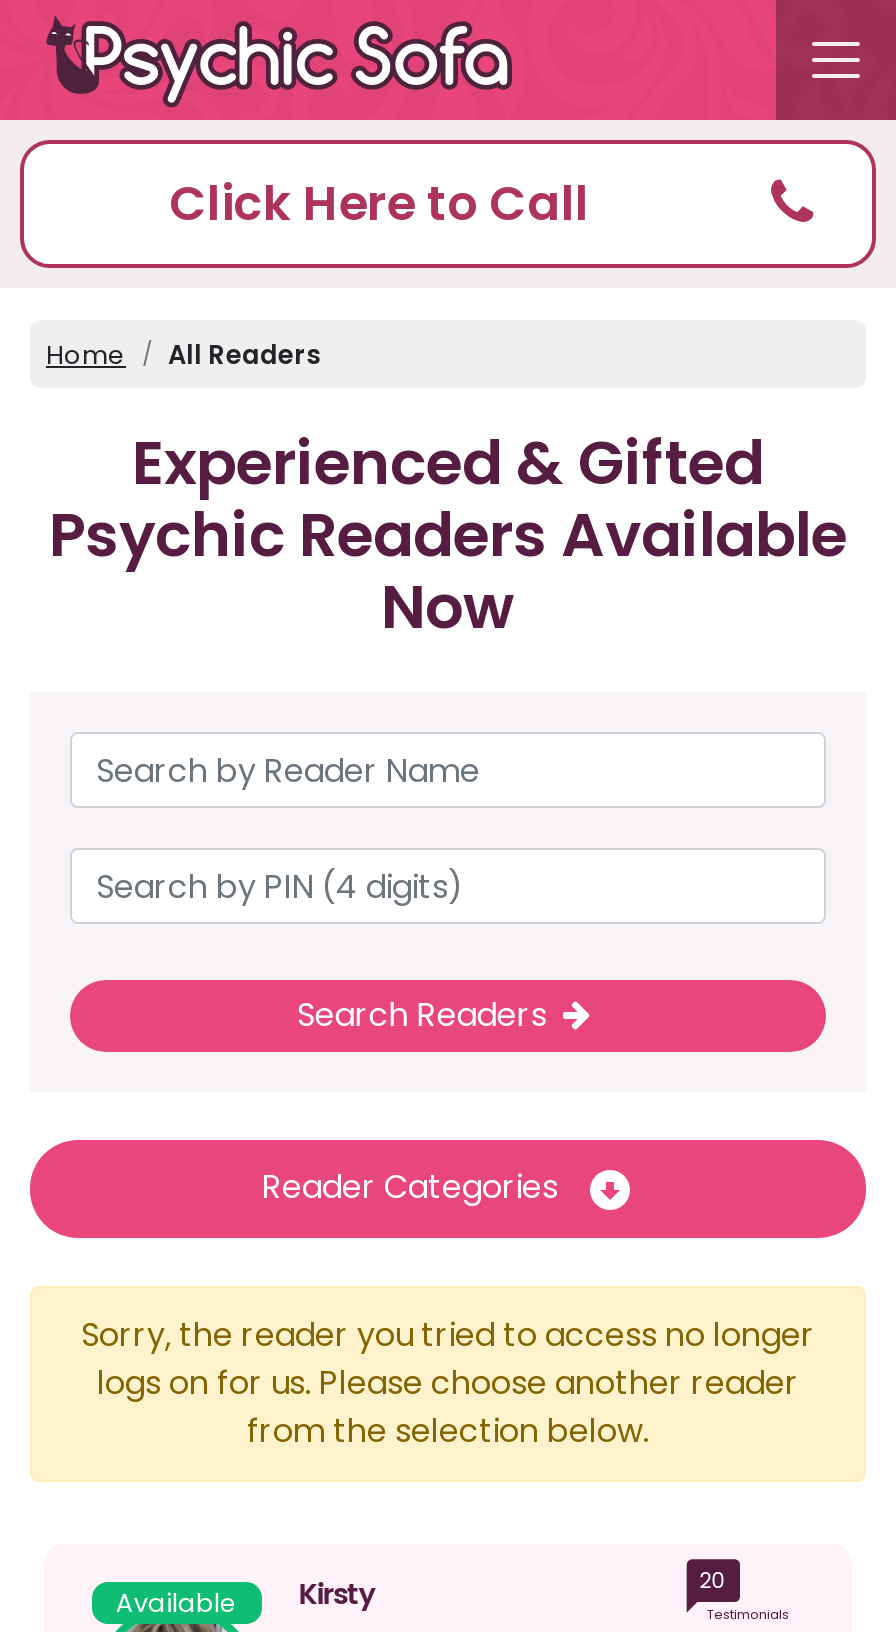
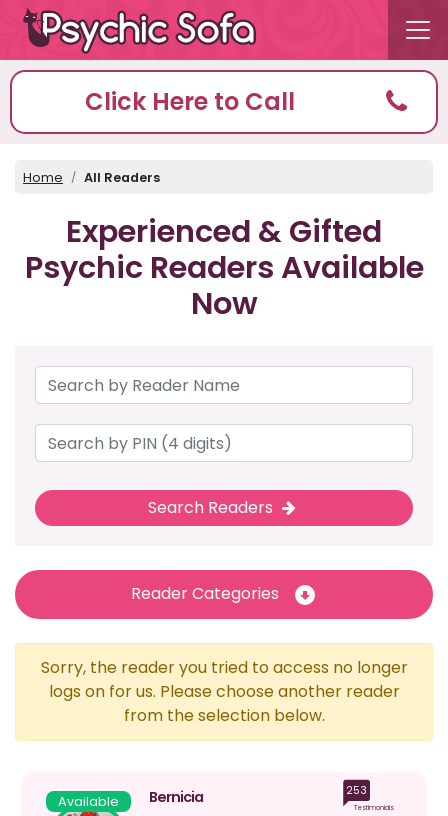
[299,1565,724,1613] Kirsty | 20 -> [149,783,366,807] Bernicia | 253

